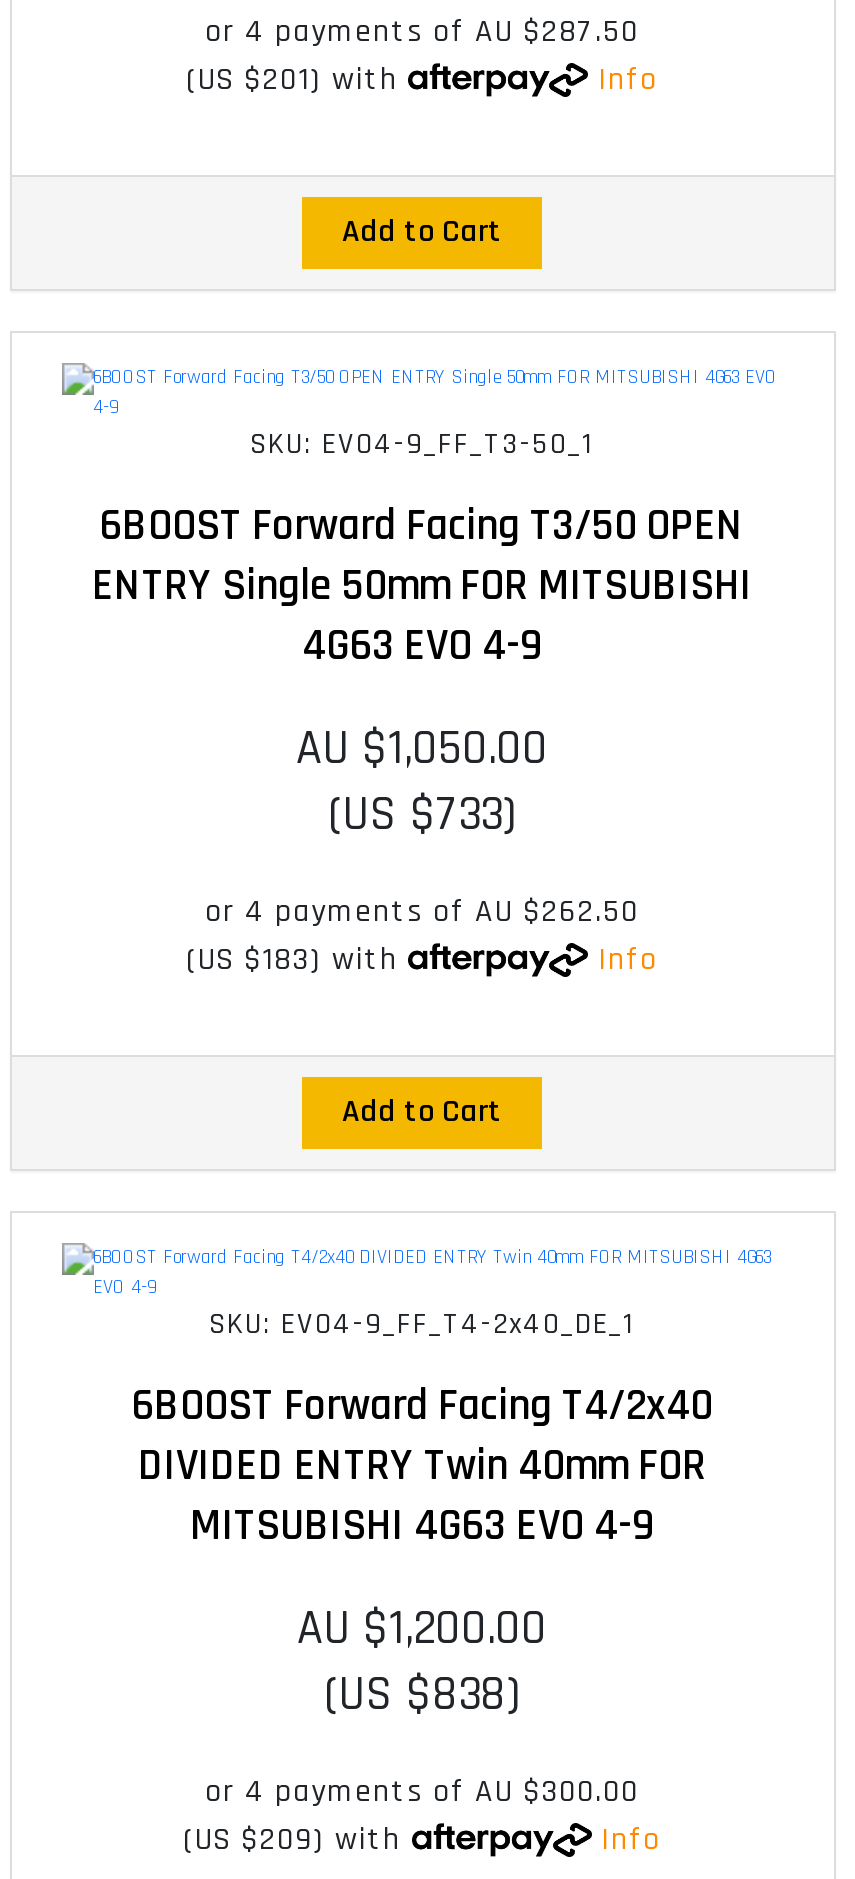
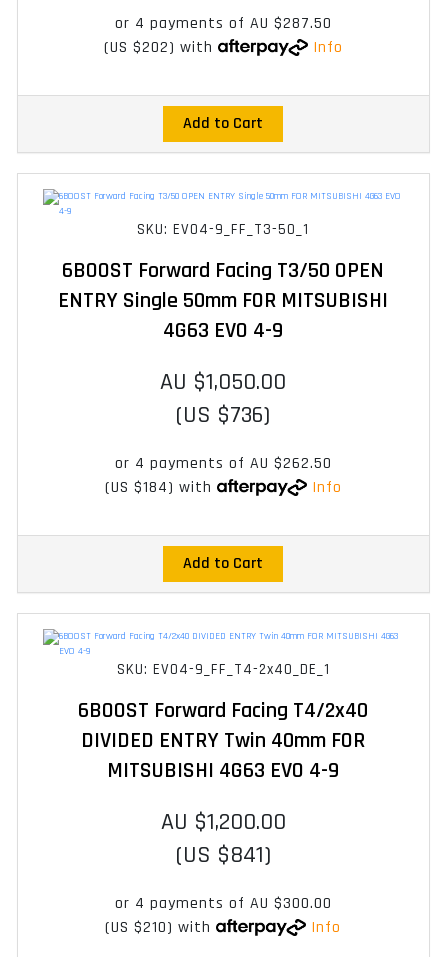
[186,58,408,100] (US $201) with -> [103,36,217,57] (US $202) with
[328,784,516,844] (US $733) -> [176,399,270,429] (US $736)
[186,938,408,980] (US $183) with -> [104,476,216,497] (US $184) with
[324,1664,520,1724] (US $838) -> [175,839,270,869] (US $841)
[183,1818,411,1860] (US $209) with -> [105,916,216,937] (US $210) with

